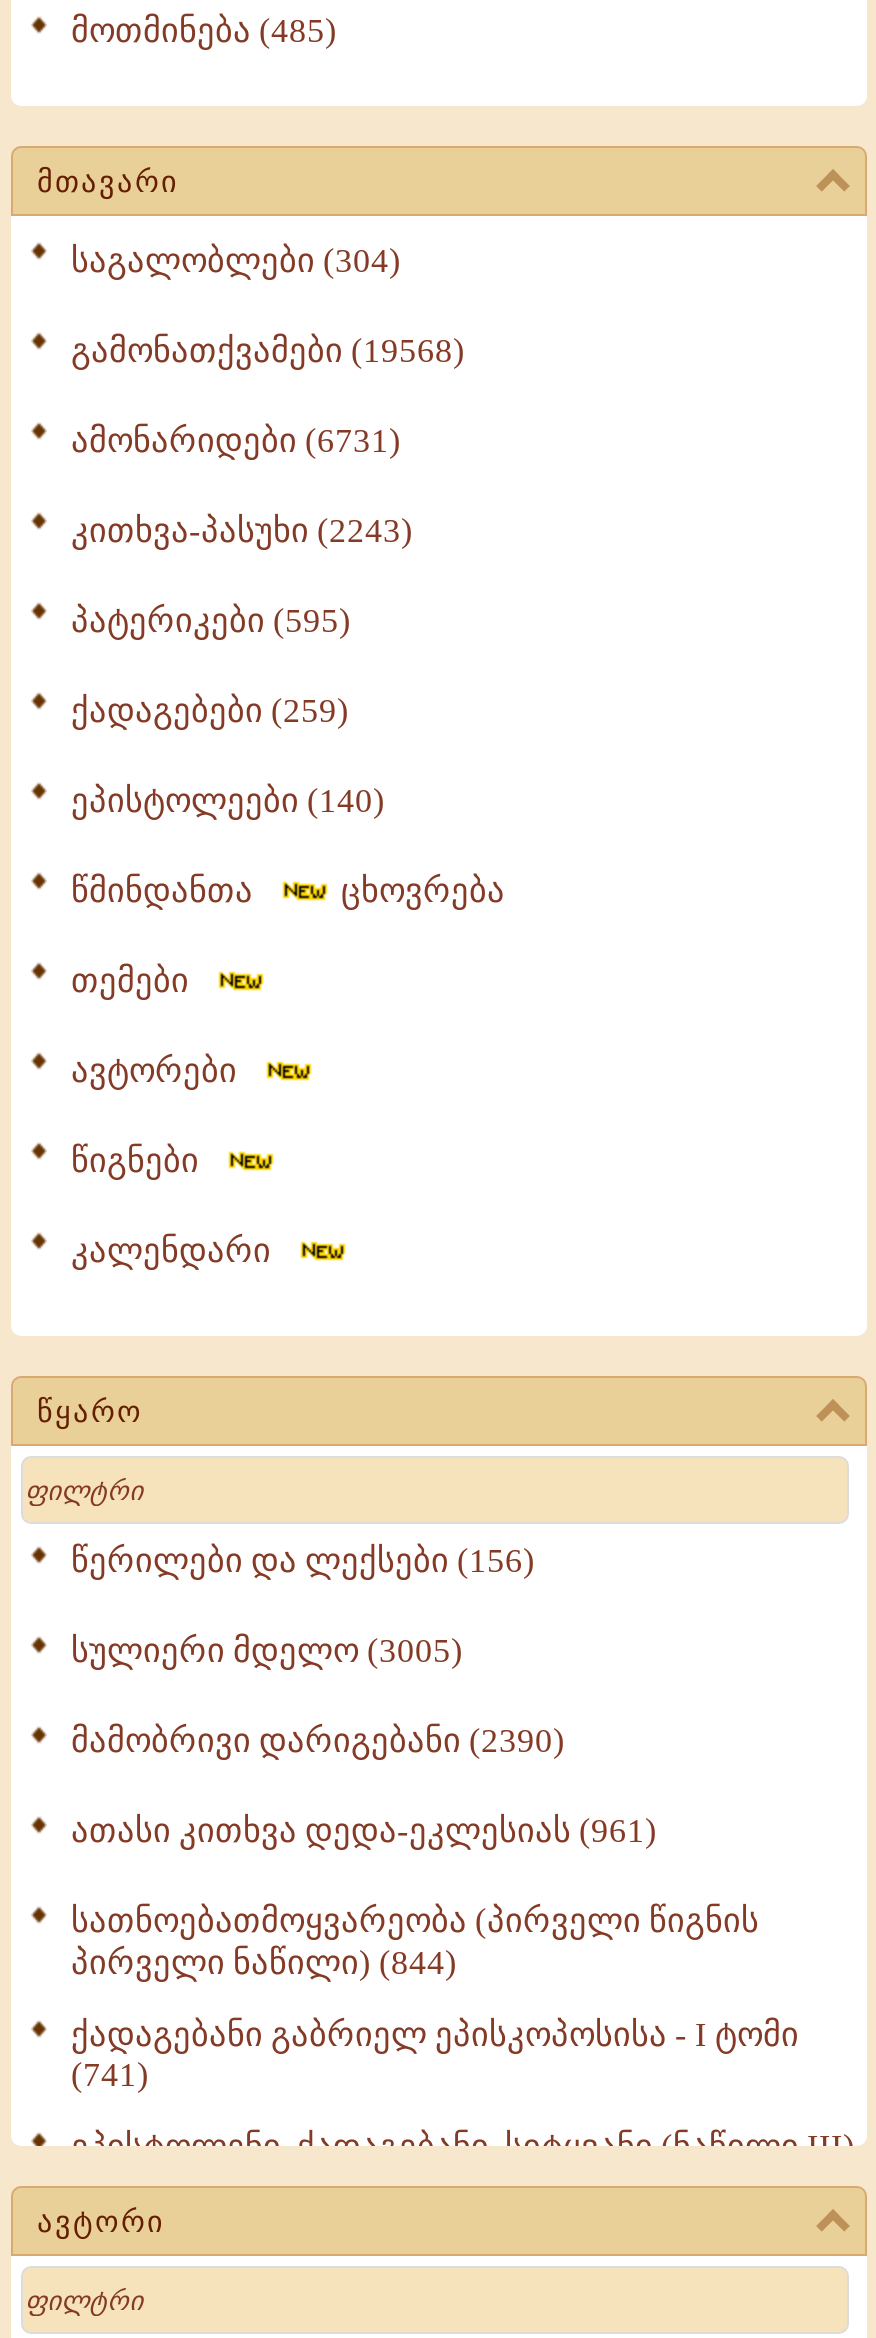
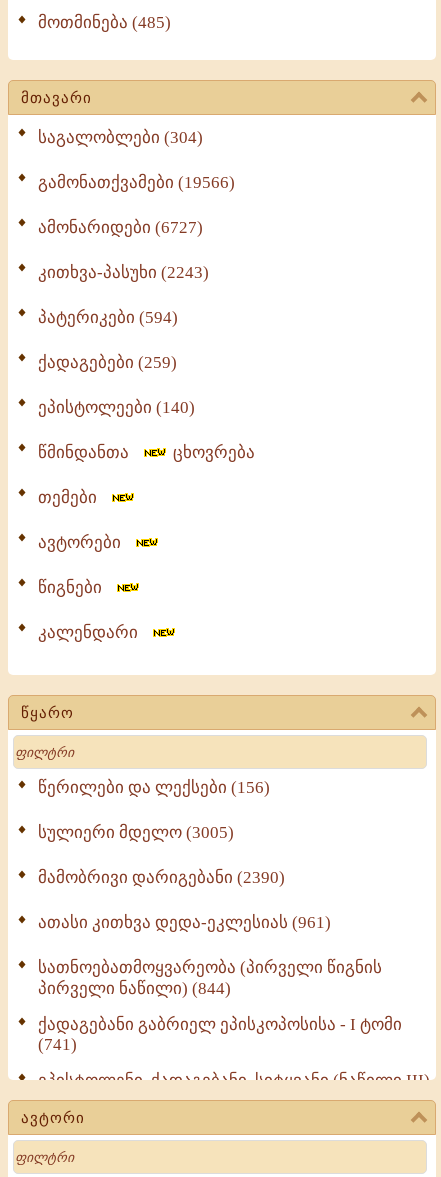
[71,332,465,370] გამონათქვამები (19568) -> [38,173,235,192] გამონათქვამები (19566)
[71,422,401,460] ამონარიდები (6731) -> [38,218,203,237] ამონარიდები (6727)
[71,602,351,640] პატერიკები (595) -> [38,308,178,327] პატერიკები (594)

